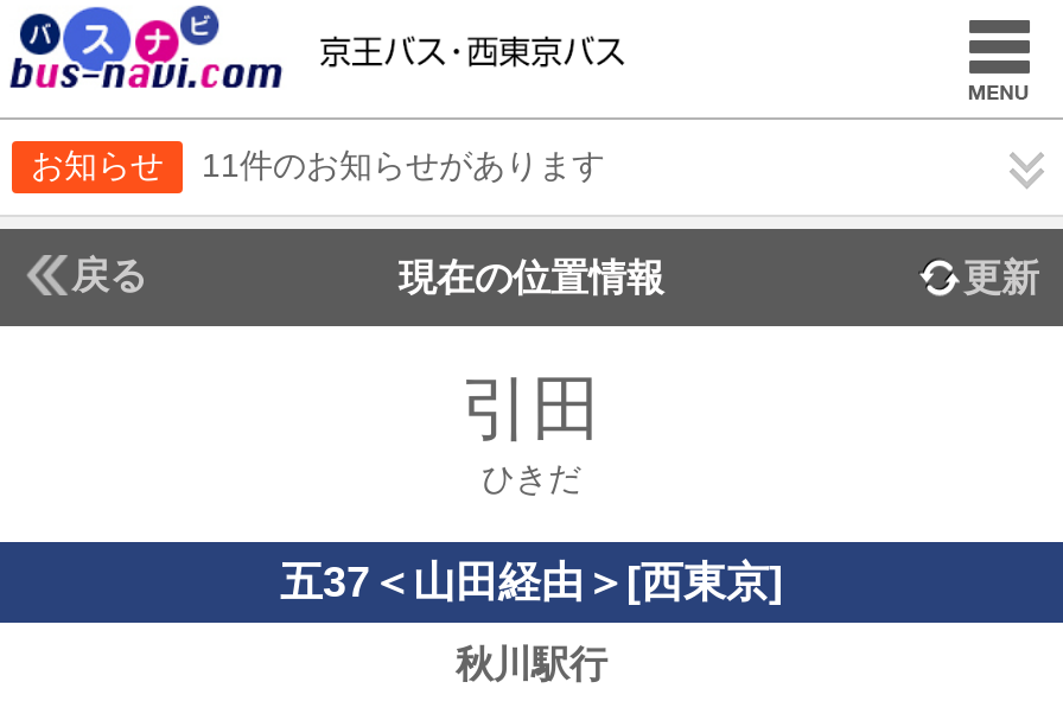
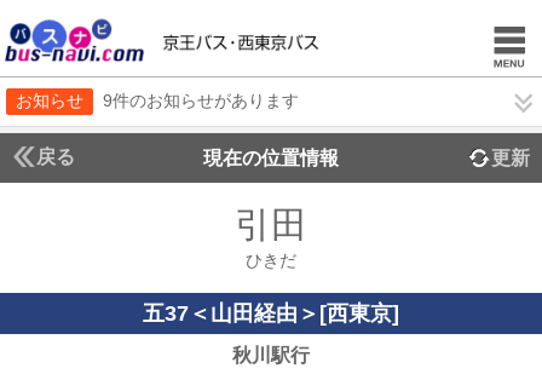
[202,146,605,184] 11件のお知らせがあります -> [103,91,299,110] 9件のお知らせがあります

